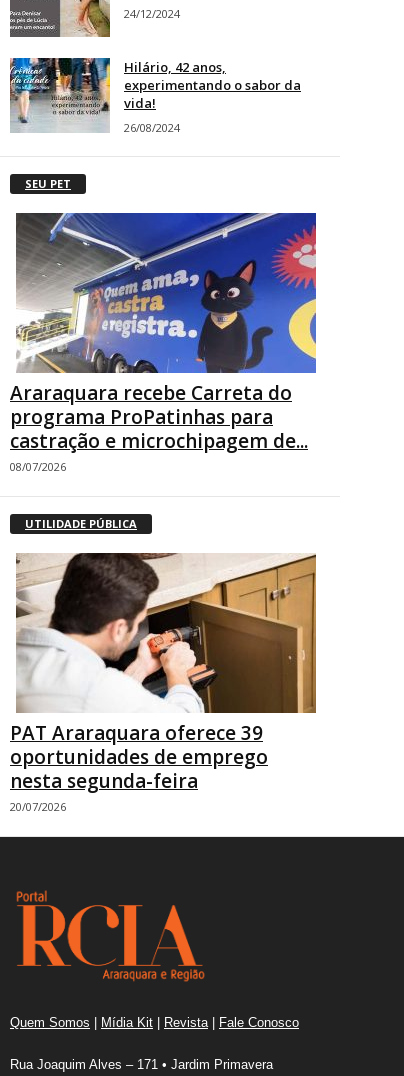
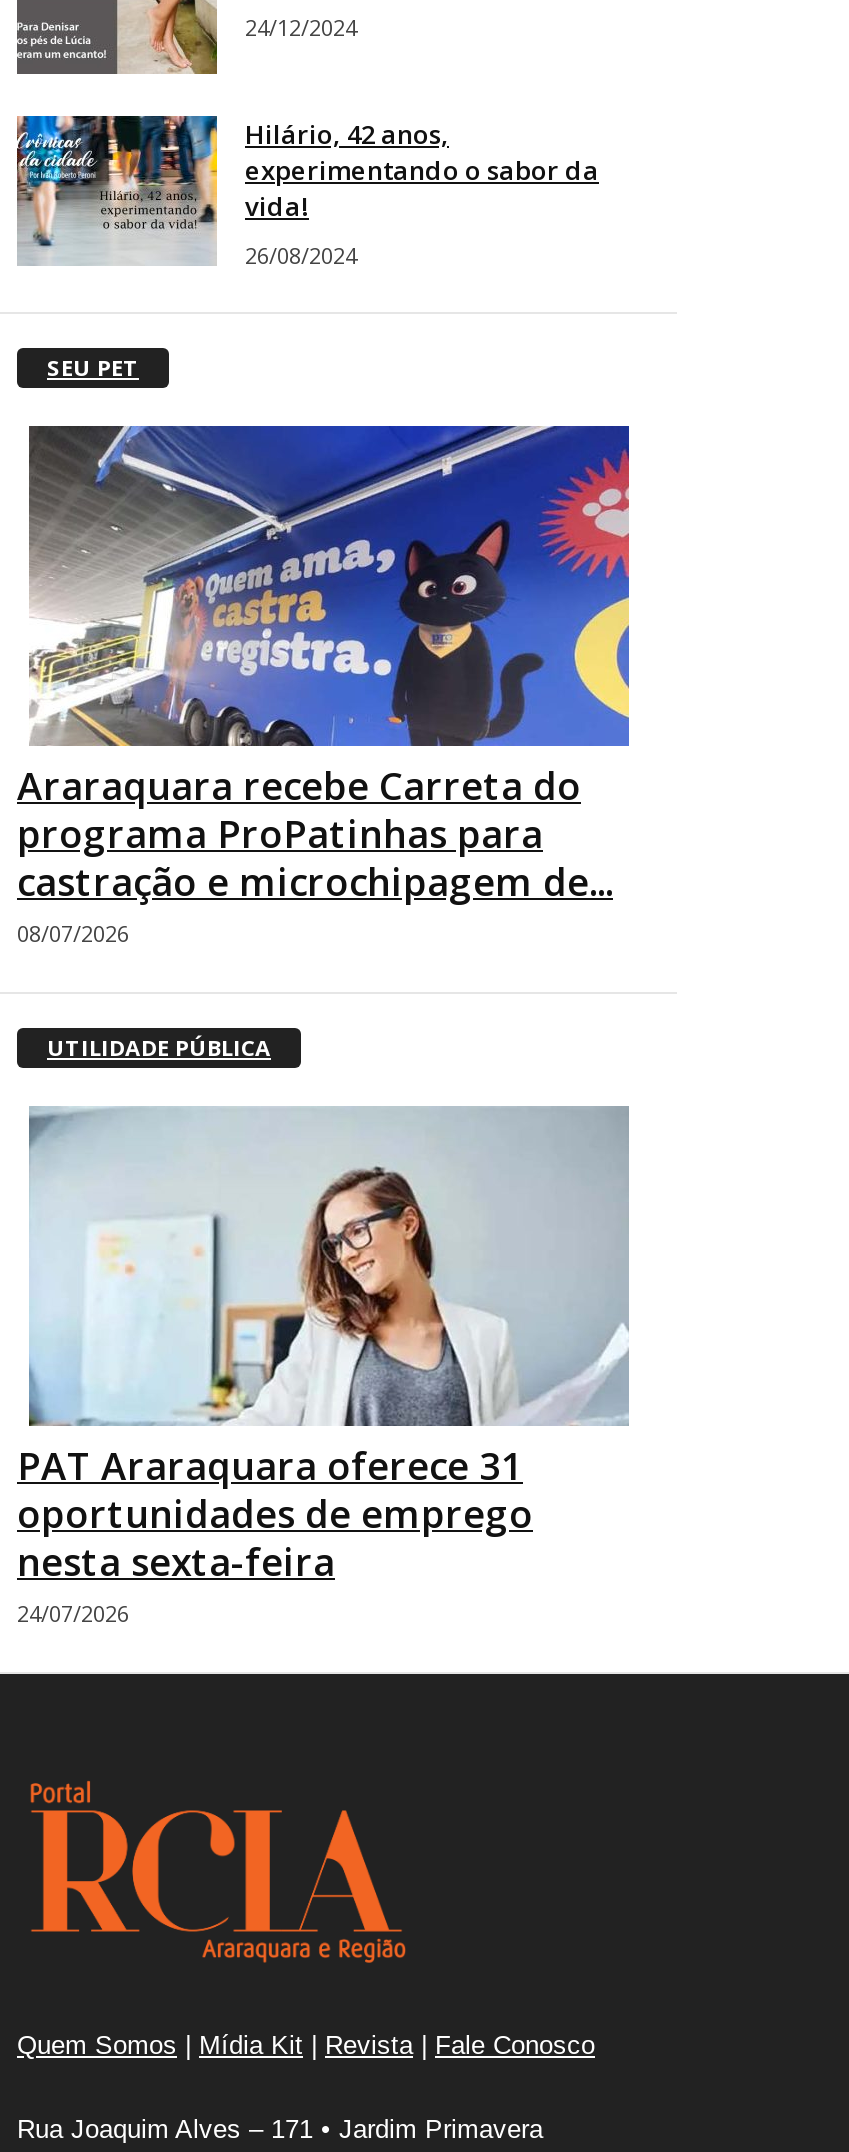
[10,552,317,746] [image] | PAT Araraquara oferece 39 -> [17,1106,631,1492] [image] | PAT Araraquara oferece 31
[10,768,198,794] nesta segunda-feira -> [17,1536,335,1588] nesta sexta-feira
[10,799,66,814] 20/07/2026 -> [17,1598,129,1628] 24/07/2026

